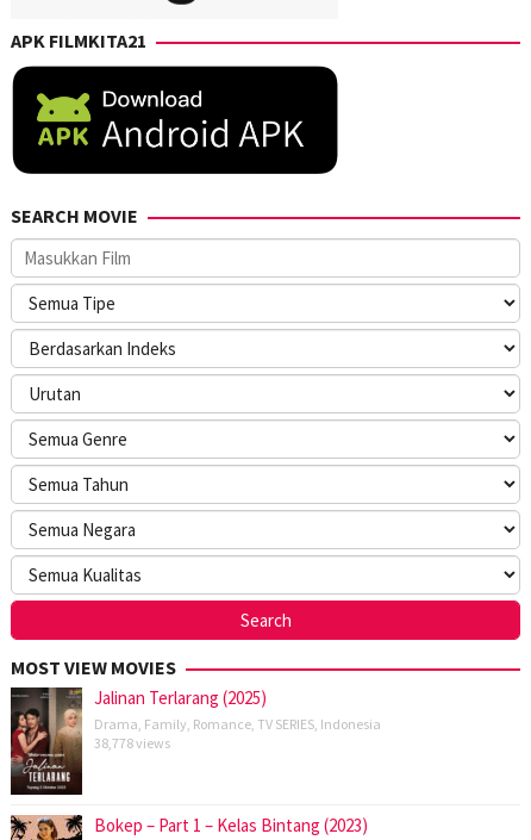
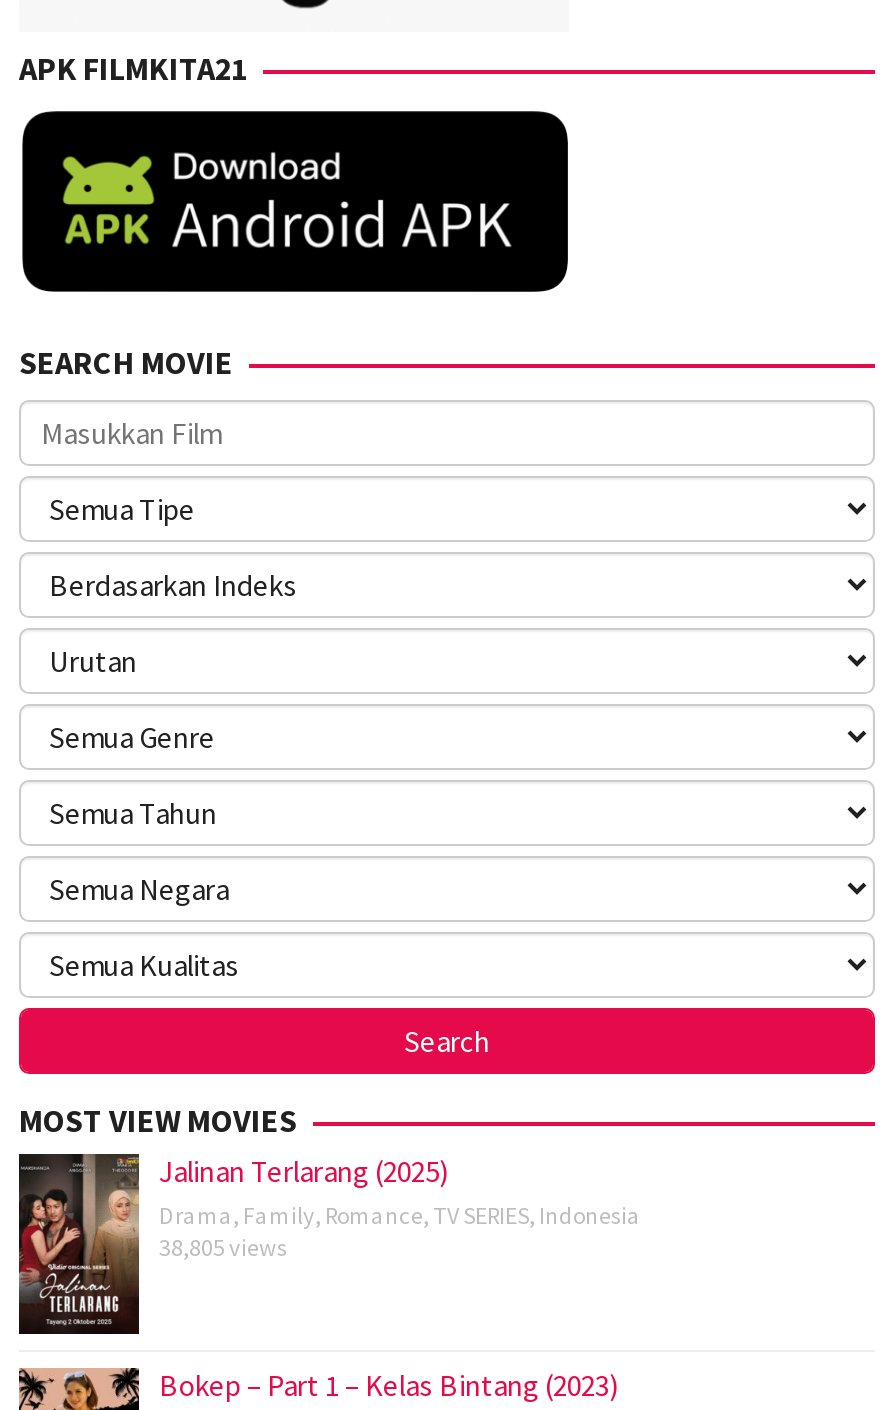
[94,734,170,752] 38,778 views -> [159,1233,287,1263] 38,805 views

